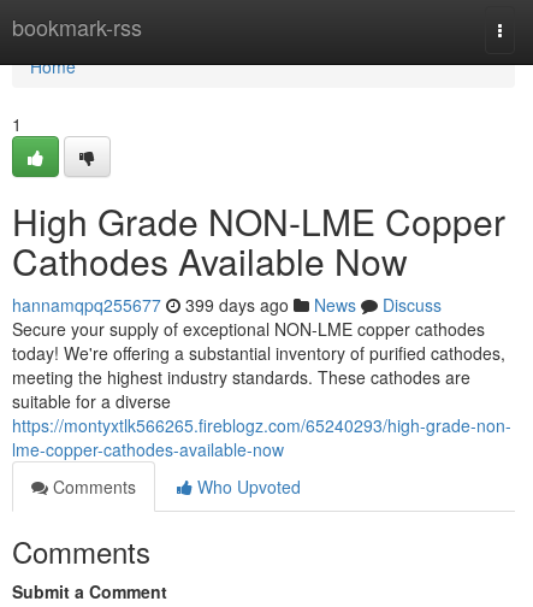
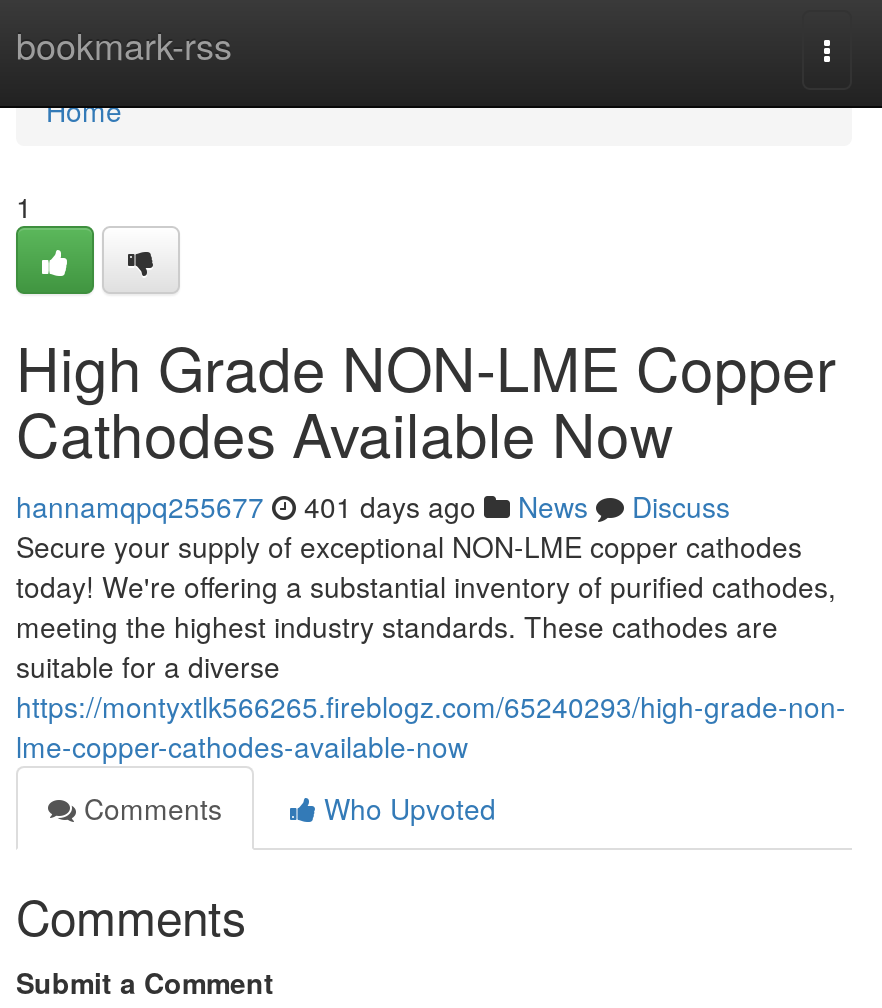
[12,293,442,317] hannamqpq255677 399 days ago News Discuss -> [16,486,730,526] hannamqpq255677 401 days ago News Discuss

